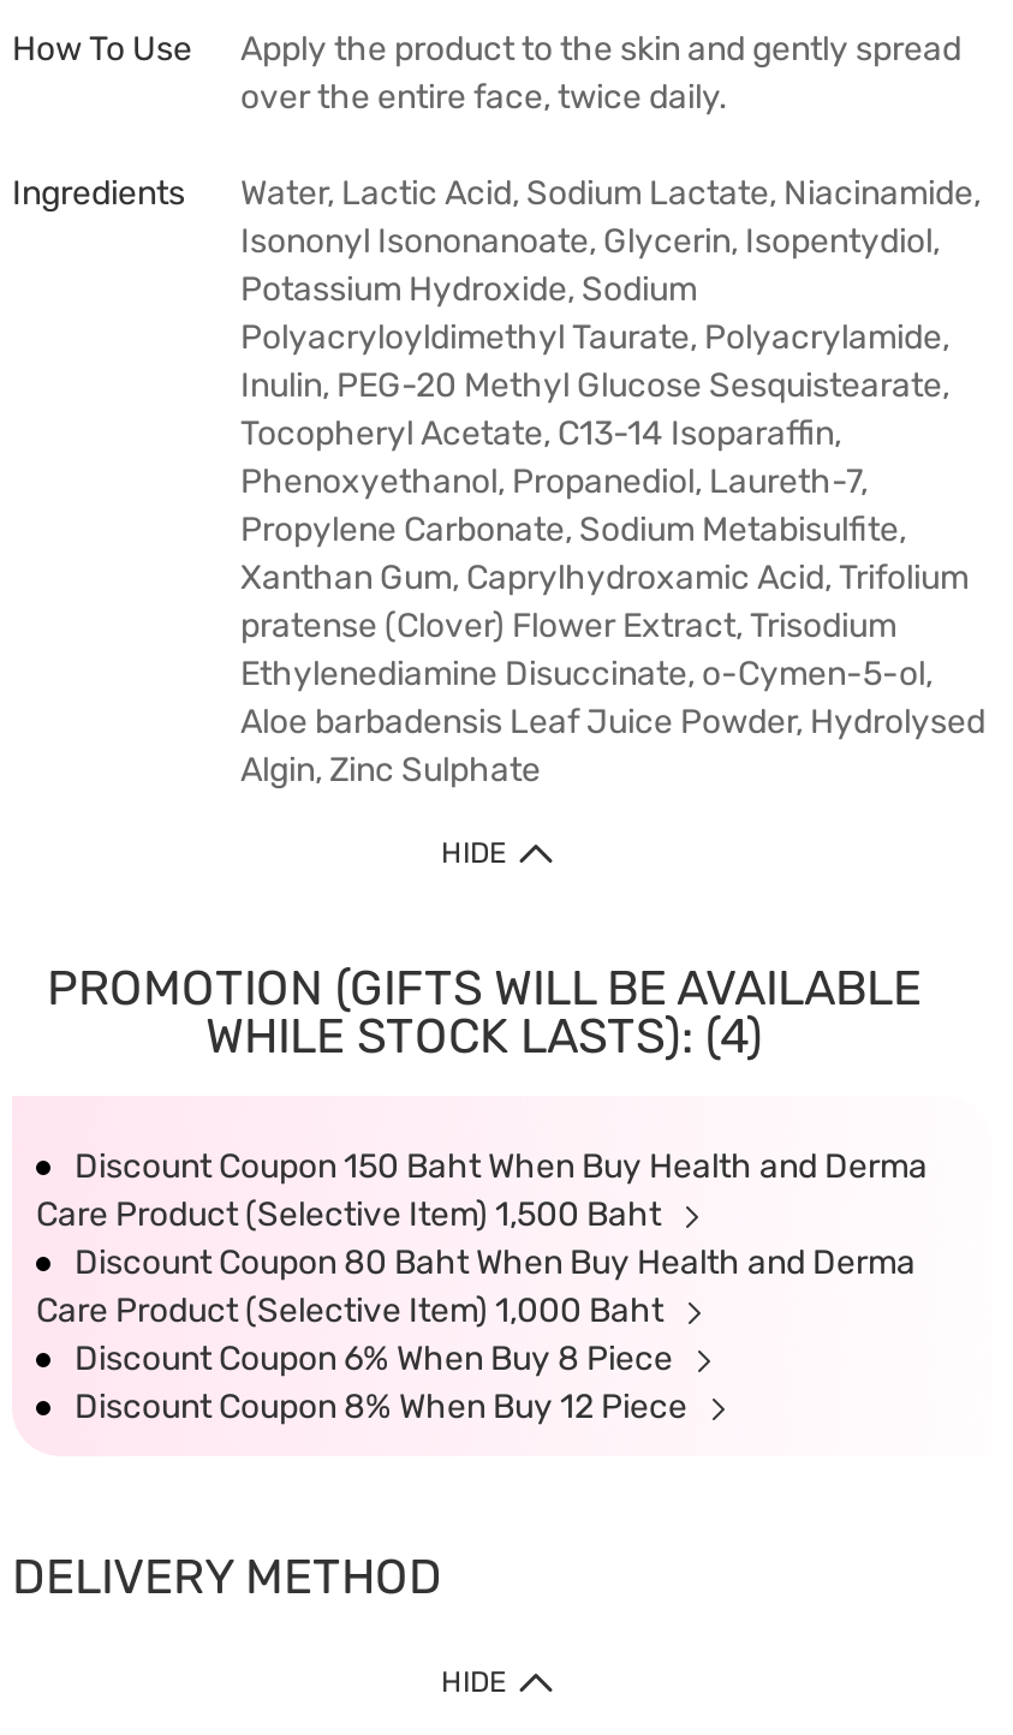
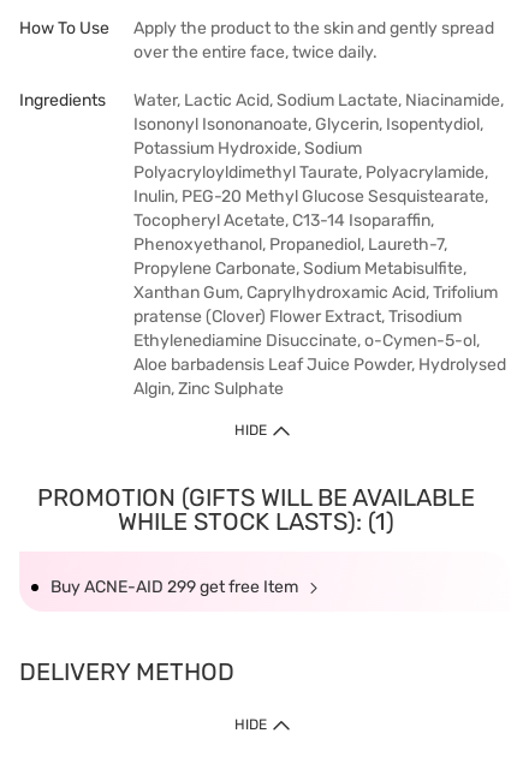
[205,1007,763,1065] WHILE STOCK LASTS): (4) -> [117,507,394,536] WHILE STOCK LASTS): (1)
[36,1146,928,1427] Discount Coupon 150 Baht When Buy Health and Derma | Care Product (Selective Item) 1,500 Baht | Discount Coupon 80 Baht When Buy Health and Derma | Care Product (Selective Item) 1,000 Baht | Discount Coupon 6% When Buy 8 Piece | Discount Coupon 8% When Buy 12 Piece -> [50,577,302,597] Buy ACNE-AID 299 get free Item

